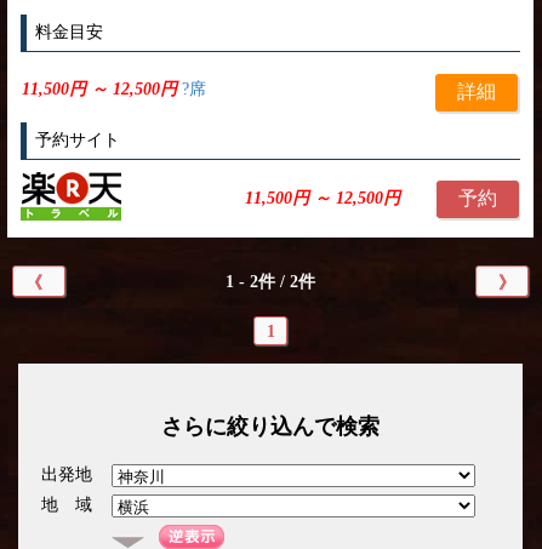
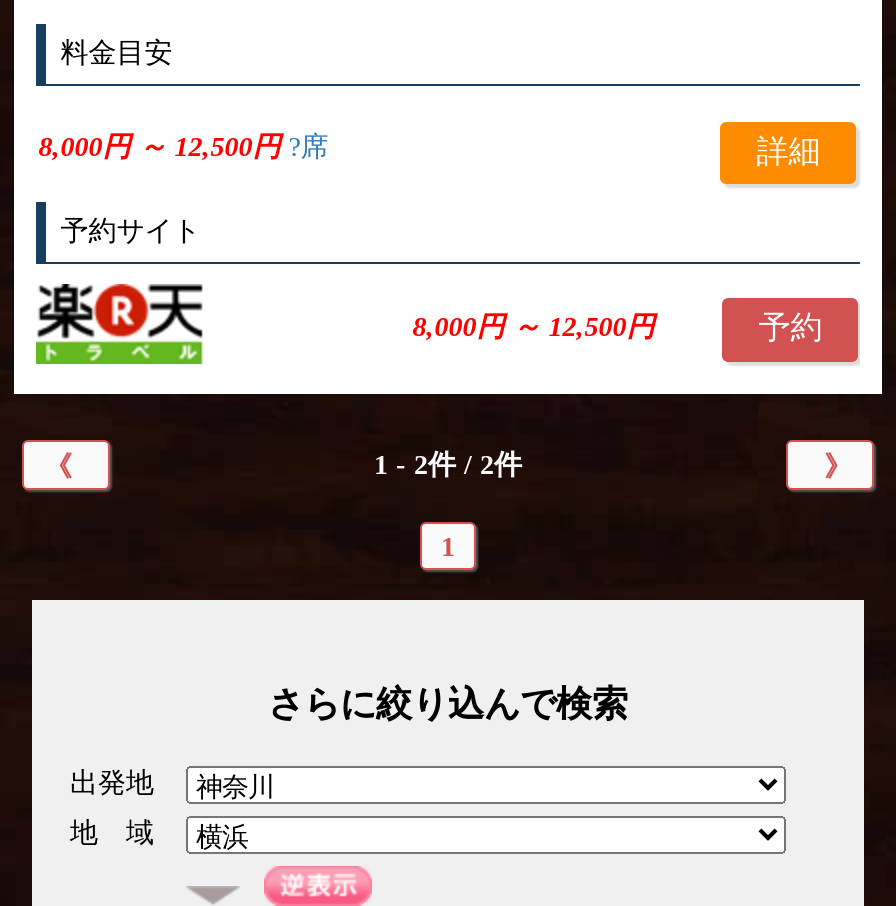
[22,80,206,98] 11,500円 ～ 12,500円?席 -> [38,132,328,162] 8,000円 ～ 12,500円?席
[245,189,400,207] 11,500円 ～ 12,500円 -> [412,312,654,342] 8,000円 ～ 12,500円

